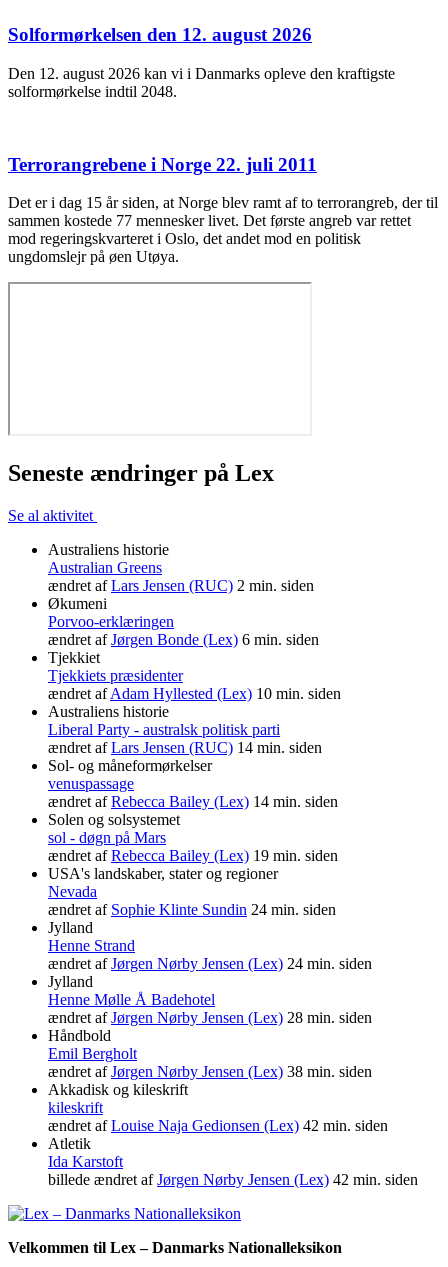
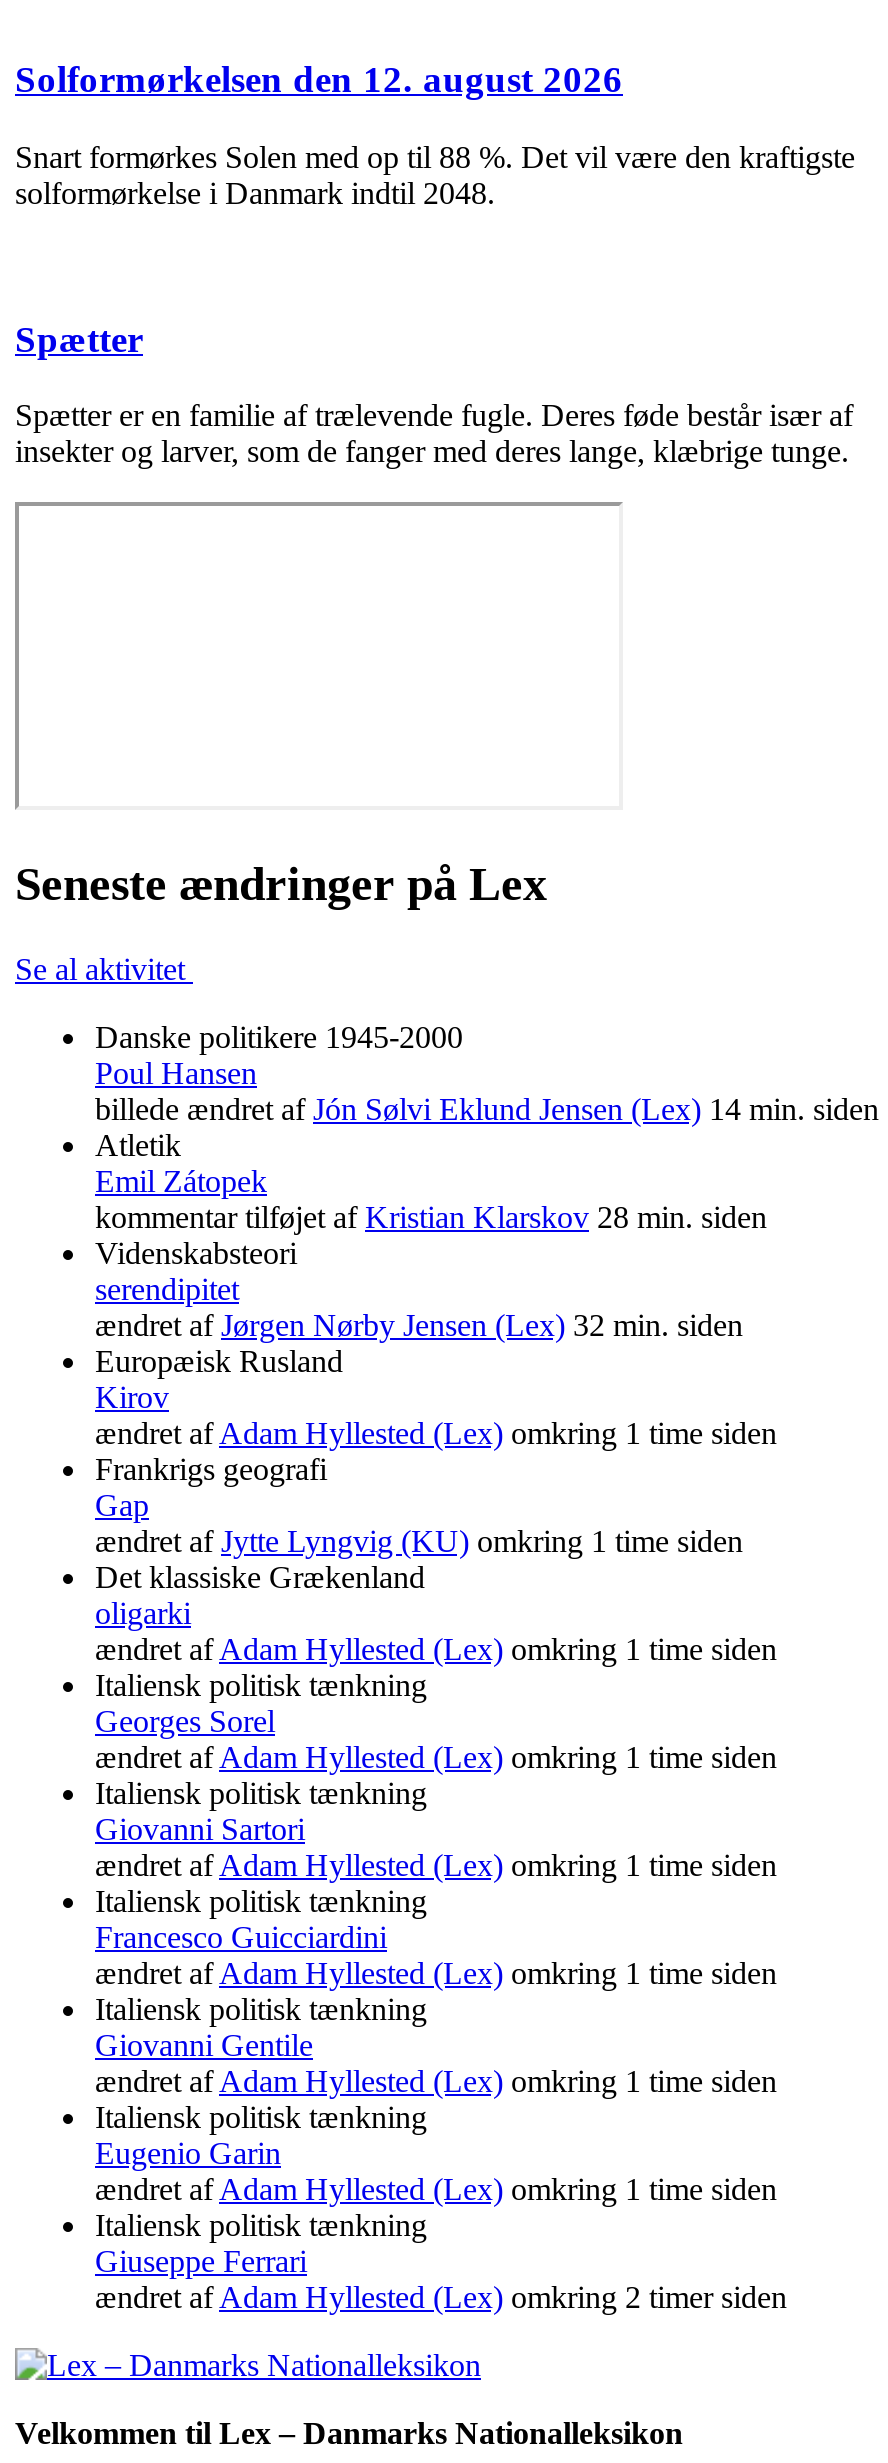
[8,65,395,100] Den 12. august 2026 kan vi i Danmarks opleve den kraftigste | solformørkelse indtil 2048. -> [15,140,855,210] Snart formørkes Solen med op til 88 %. Det vil være den kraftigste | solformørkelse i Danmark indtil 2048.
[8,154,317,175] Terrorangrebene i Norge 22. juli 2011 -> [15,317,143,359] Spætter
[8,194,438,265] Det er i dag 15 år siden, at Norge blev ramt af to terrorangreb, der til | sammen kostede 77 mennesker livet. Det første angreb var rettet | mod regeringskvarteret i Oslo, det andet mod en politisk | ungdomslejr på øen Utøya. -> [15,399,853,469] Spætter er en familie af trælevende fugle. Deres føde består især af | insekter og larver, som de fanger med deres lange, klæbrige tunge.
[48,541,388,1134] Australiens historie | Australian Greens | ændret af Lars Jensen (RUC) 2 min. siden | Økumeni | Porvoo-erklæringen | ændret af Jørgen Bonde (Lex) 6 min. siden | Tjekkiet | Tjekkiets præsidenter | ændret af Adam Hyllested (Lex) 10 min. siden | Australiens historie | Liberal Party - australsk politisk parti | ændret af Lars Jensen (RUC) 14 min. siden | Sol- og måneformørkelser | venuspassage | ændret af Rebecca Bailey (Lex) 14 min. siden | Solen og solsystemet | sol - døgn på Mars | ændret af Rebecca Bailey (Lex) 19 min. siden | USA's landskaber, stater og regioner | Nevada | ændret af Sophie Klinte Sundin 24 min. siden | Jylland | Henne Strand | ændret af Jørgen Nørby Jensen (Lex) 24 min. siden | Jylland | Henne Mølle Å Badehotel | ændret af Jørgen Nørby Jensen (Lex) 28 min. siden | Håndbold | Emil Bergholt | ændret af Jørgen Nørby Jensen (Lex) 38 min. siden | Akkadisk og kileskrift | kileskrift | ændret af Louise Naja Gedionsen (Lex) 42 min. siden -> [95,1020,879,1126] Danske politikere 1945-2000 | Poul Hansen | billede ændret af Jón Sølvi Eklund Jensen (Lex) 14 min. siden
moved [48,1135,91,1152] -> [95,1128,181,1162]: Atletik
[48,1153,418,1188] Ida Karstoft | billede ændret af Jørgen Nørby Jensen (Lex) 42 min. siden -> [95,1164,787,2314] Emil Zátopek | kommentar tilføjet af Kristian Klarskov 28 min. siden | Videnskabsteori | serendipitet | ændret af Jørgen Nørby Jensen (Lex) 32 min. siden | Europæisk Rusland | Kirov | ændret af Adam Hyllested (Lex) omkring 1 time siden | Frankrigs geografi | Gap | ændret af Jytte Lyngvig (KU) omkring 1 time siden | Det klassiske Grækenland | oligarki | ændret af Adam Hyllested (Lex) omkring 1 time siden | Italiensk politisk tænkning | Georges Sorel | ændret af Adam Hyllested (Lex) omkring 1 time siden | Italiensk politisk tænkning | Giovanni Sartori | ændret af Adam Hyllested (Lex) omkring 1 time siden | Italiensk politisk tænkning | Francesco Guicciardini | ændret af Adam Hyllested (Lex) omkring 1 time siden | Italiensk politisk tænkning | Giovanni Gentile | ændret af Adam Hyllested (Lex) omkring 1 time siden | Italiensk politisk tænkning | Eugenio Garin | ændret af Adam Hyllested (Lex) omkring 1 time siden | Italiensk politisk tænkning | Giuseppe Ferrari | ændret af Adam Hyllested (Lex) omkring 2 timer siden

